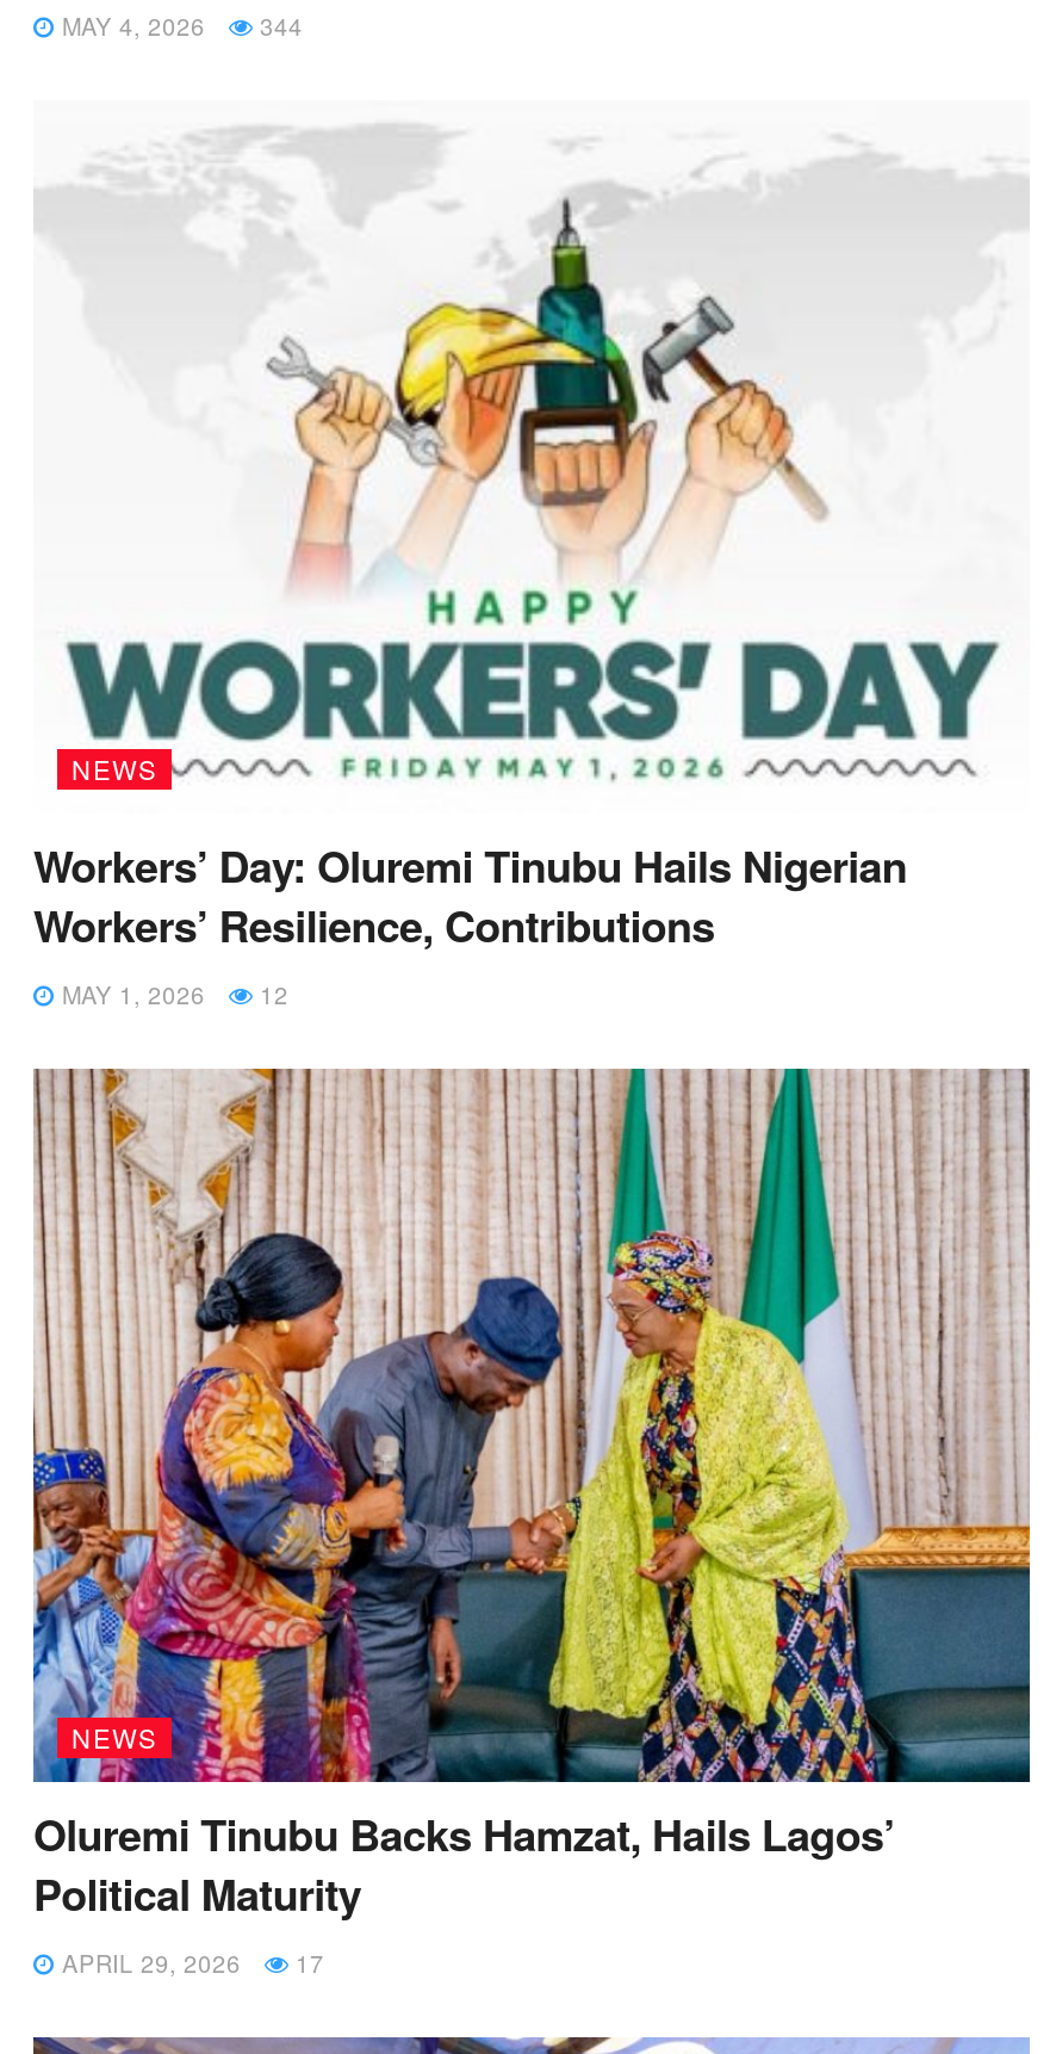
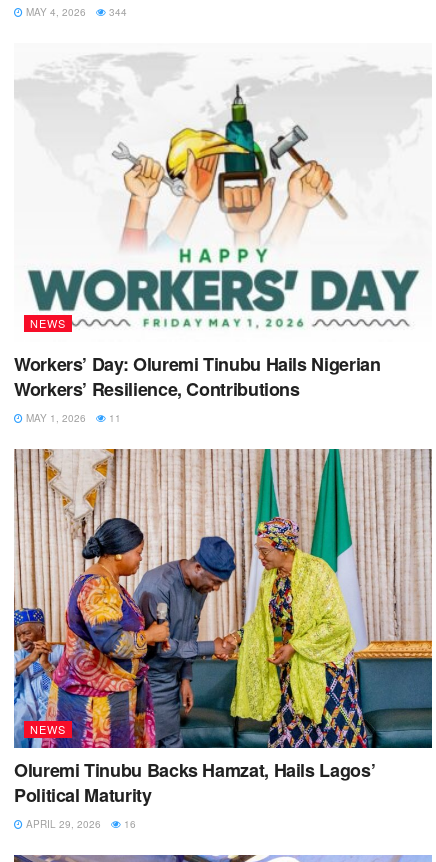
[55,979,288,1012] MAY 1, 2026 12 -> [23,411,121,425] MAY 1, 2026 11
[55,1947,324,1981] APRIL 29, 2026 17 -> [23,817,136,831] APRIL 29, 2026 16

